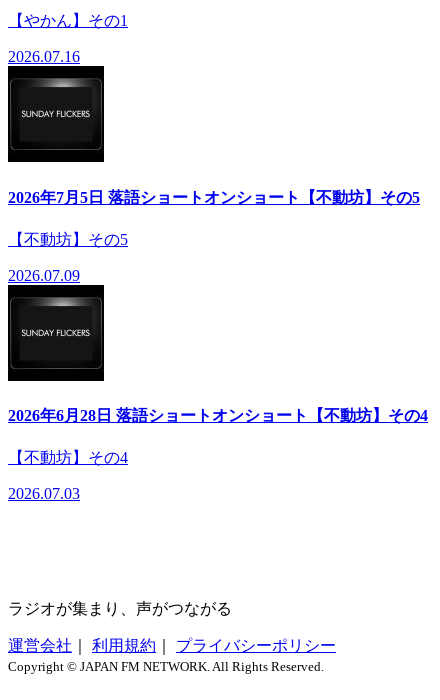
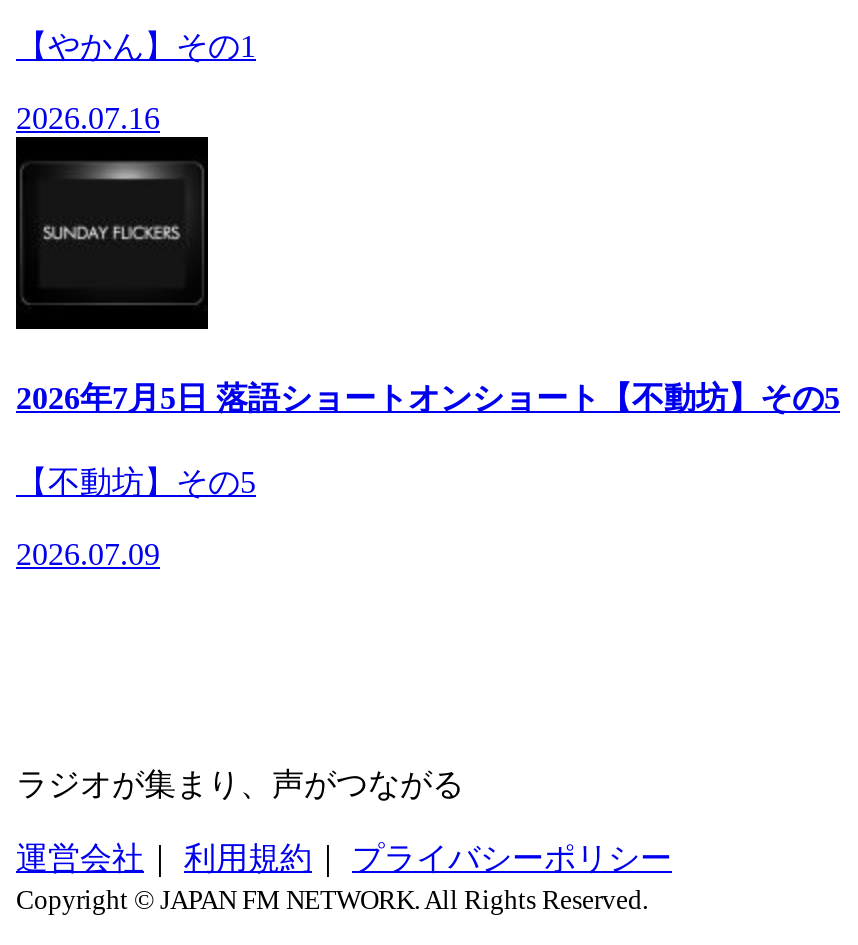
[8,407,428,502] 2026年6月28日 落語ショートオンショート【不動坊】その4 | 【不動坊】その4 | 2026.07.03 -> none

